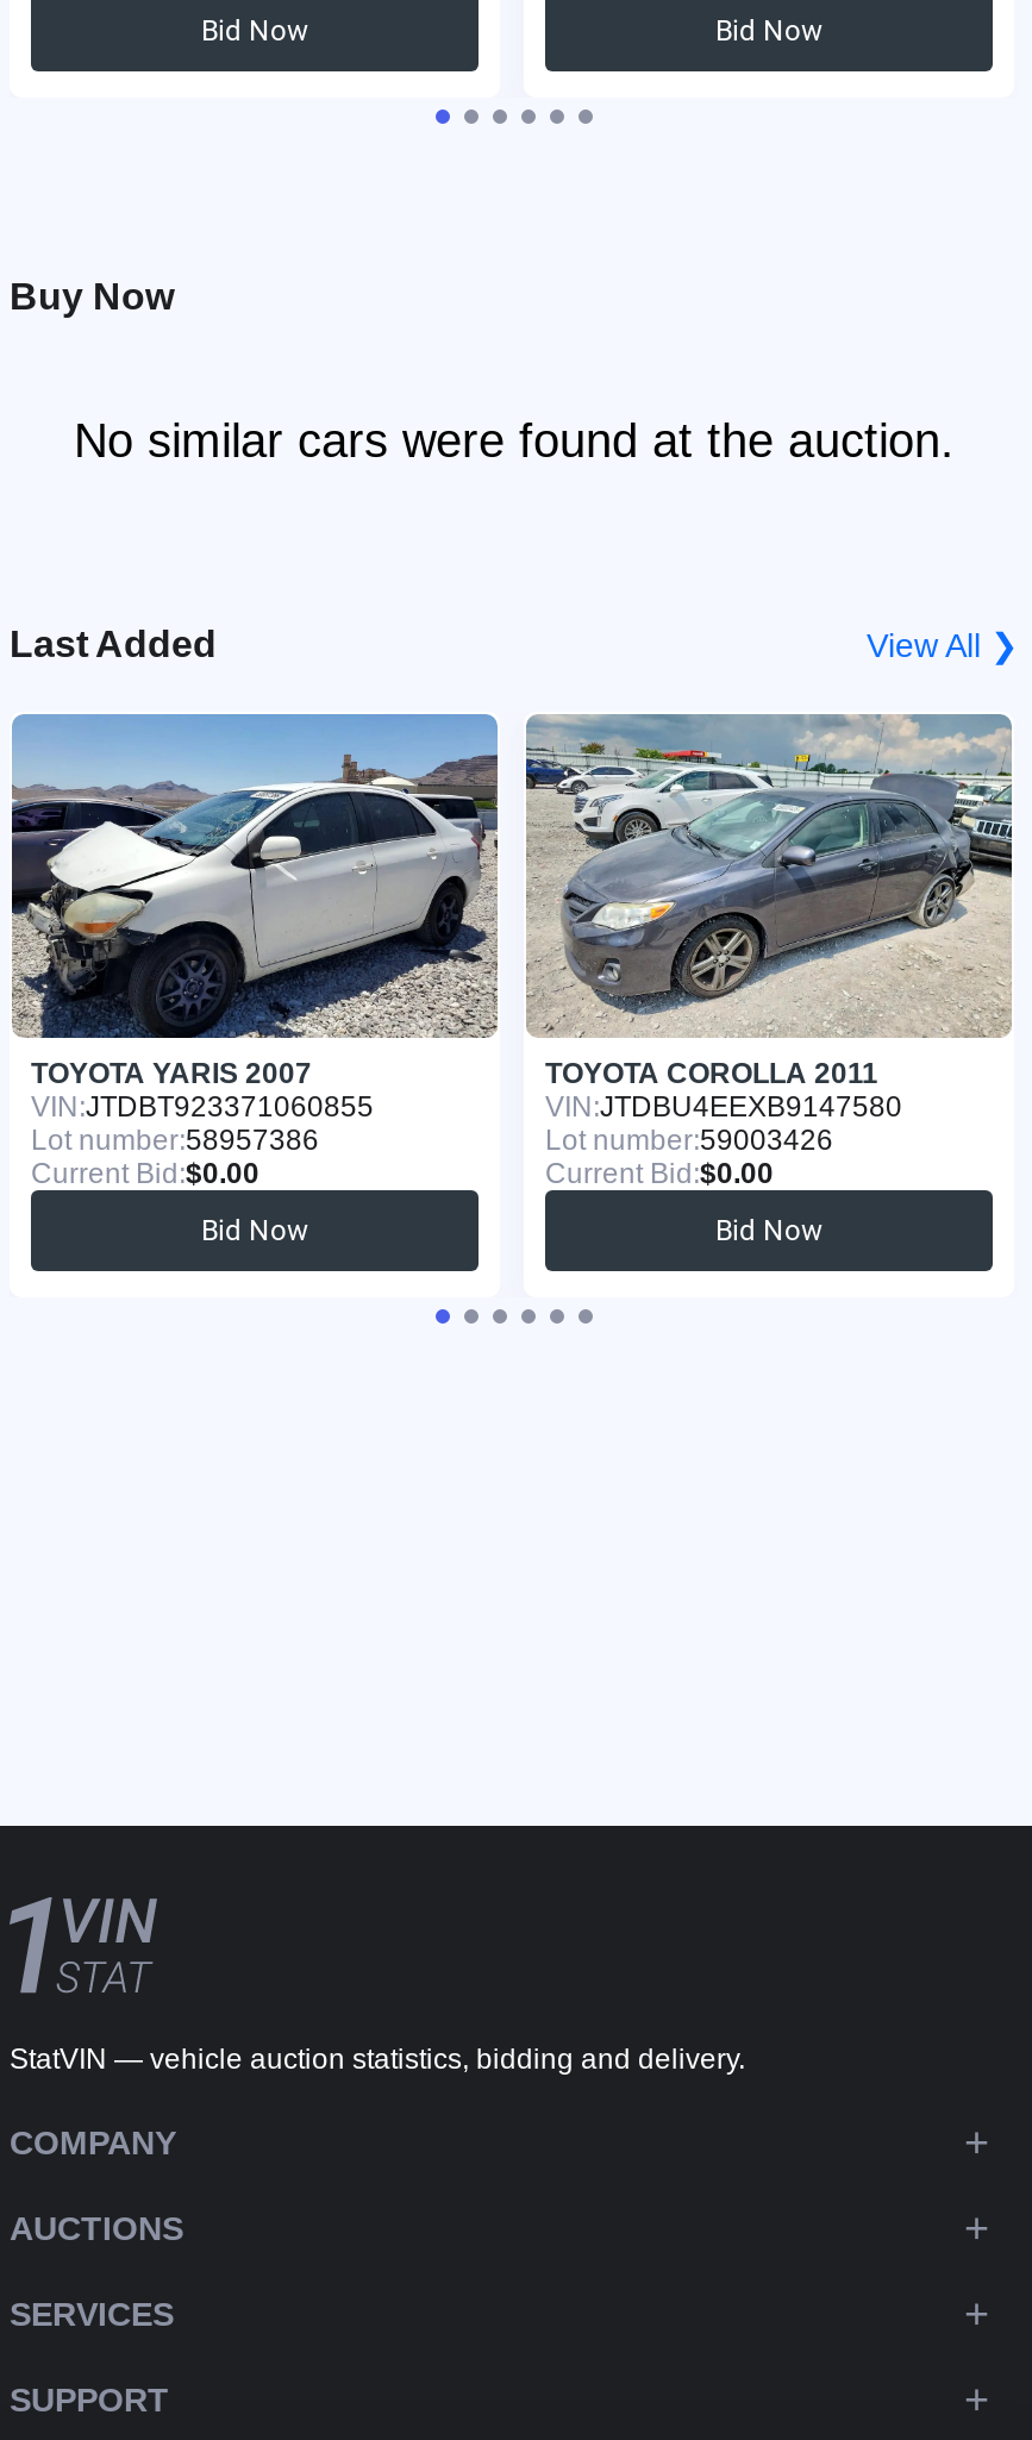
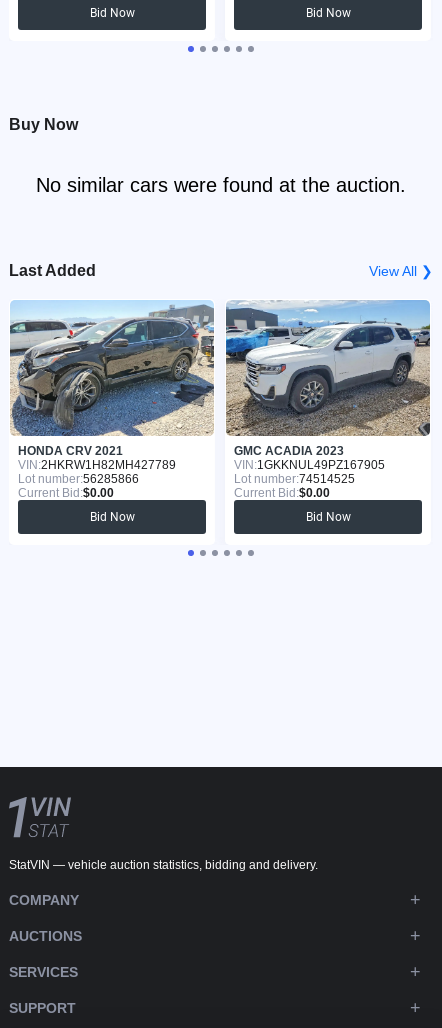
[10,714,498,1158] [image] | TOYOTA YARIS 2007 | VIN: JTDBT923371060855 | Lot number:58957386 -> [10,301,215,486] [image] | HONDA CRV 2021 | VIN: 2HKRW1H82MH427789 | Lot number:56285866
[526,714,1014,1158] [image] | TOYOTA COROLLA 2011 | VIN: JTDBU4EEXB9147580 | Lot number:59003426 -> [225,300,430,486] [image] | GMC ACADIA 2023 | VIN: 1GKKNUL49PZ167905 | Lot number:74514525

